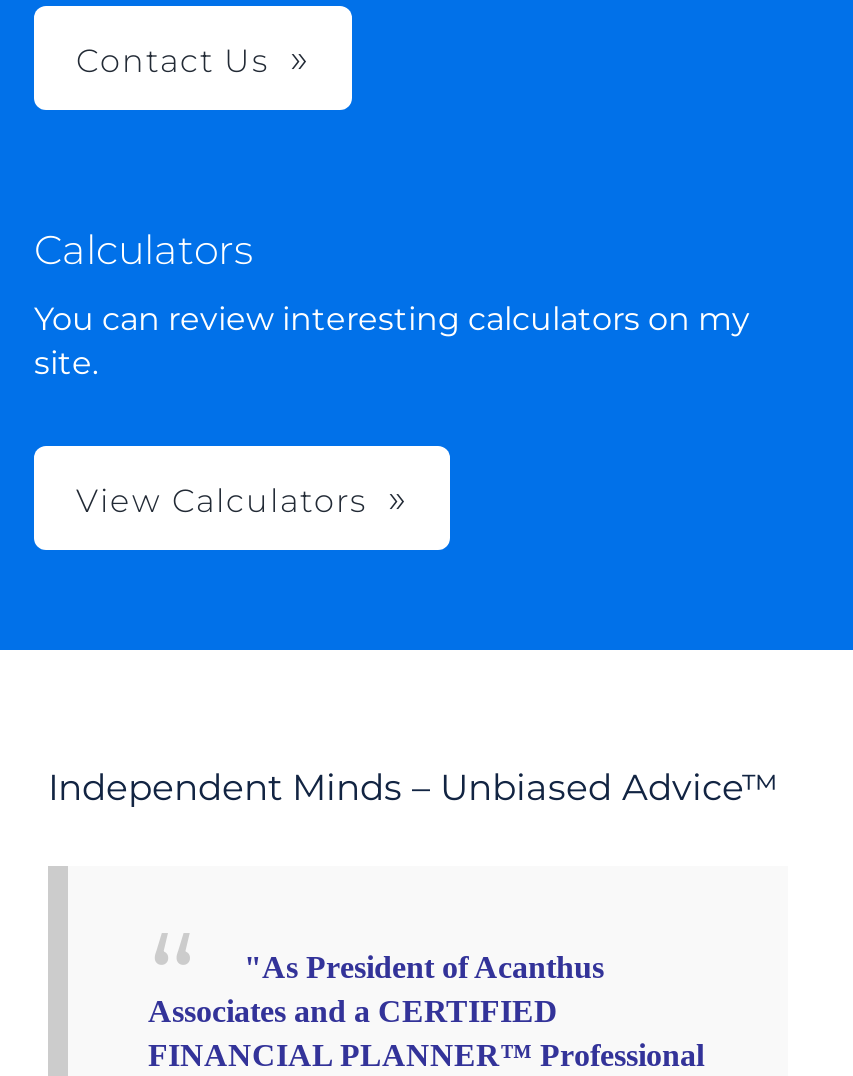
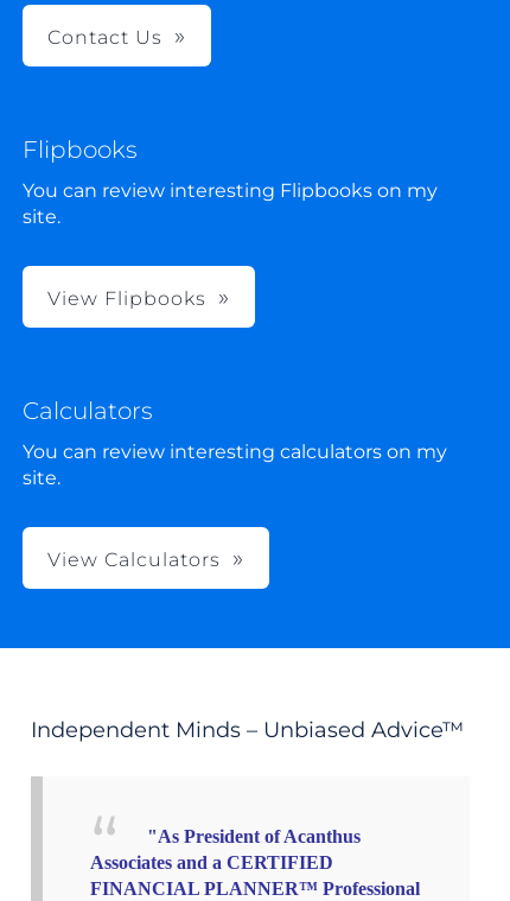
none -> [23,135,438,228] Flipbooks | You can review interesting Flipbooks on my | site.
none -> [47,287,206,309] View Flipbooks

